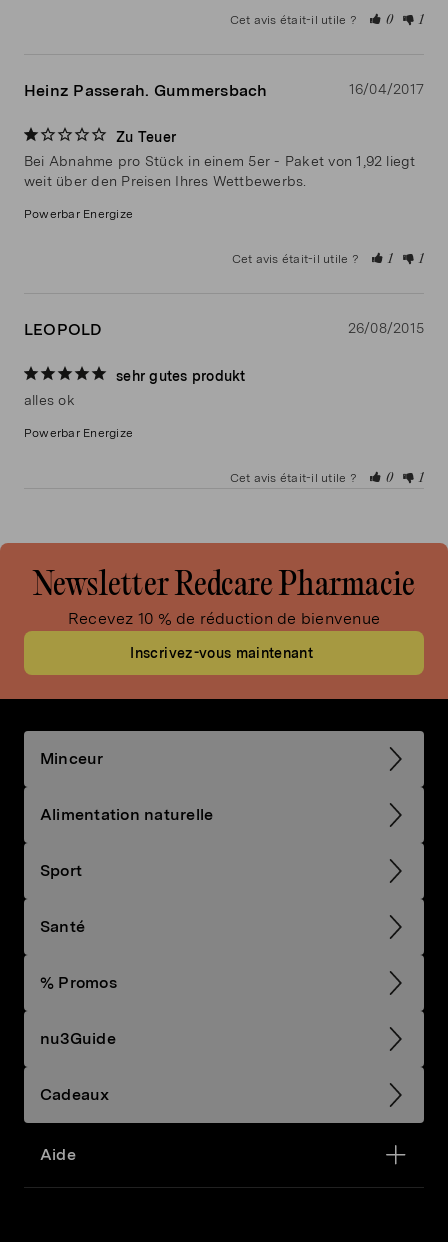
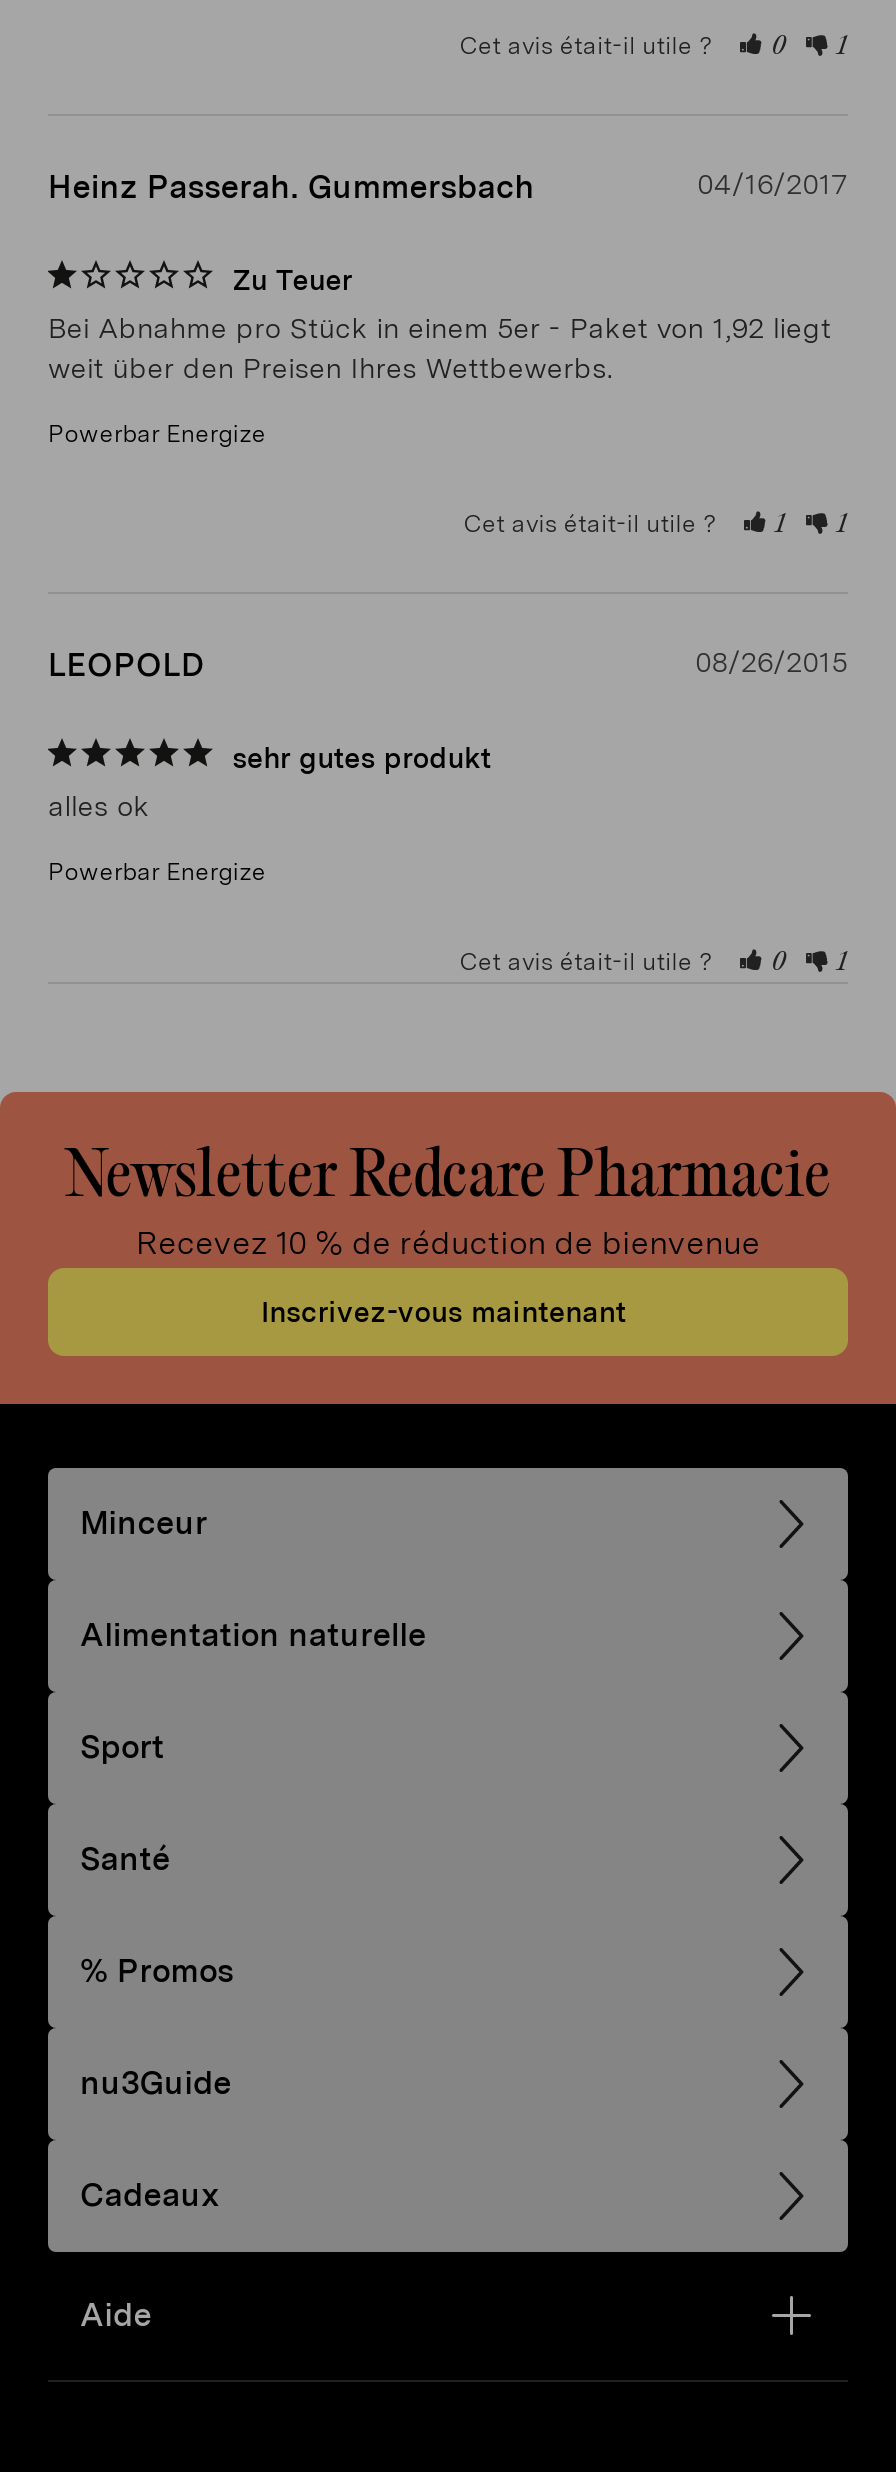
[349,81,424,97] 16/04/2017 -> [697,168,848,200] 04/16/2017
[348,320,424,336] 26/08/2015 -> [695,646,848,678] 08/26/2015

